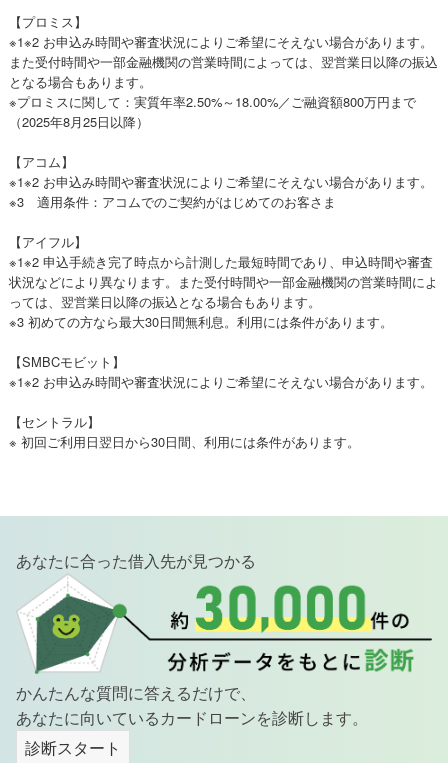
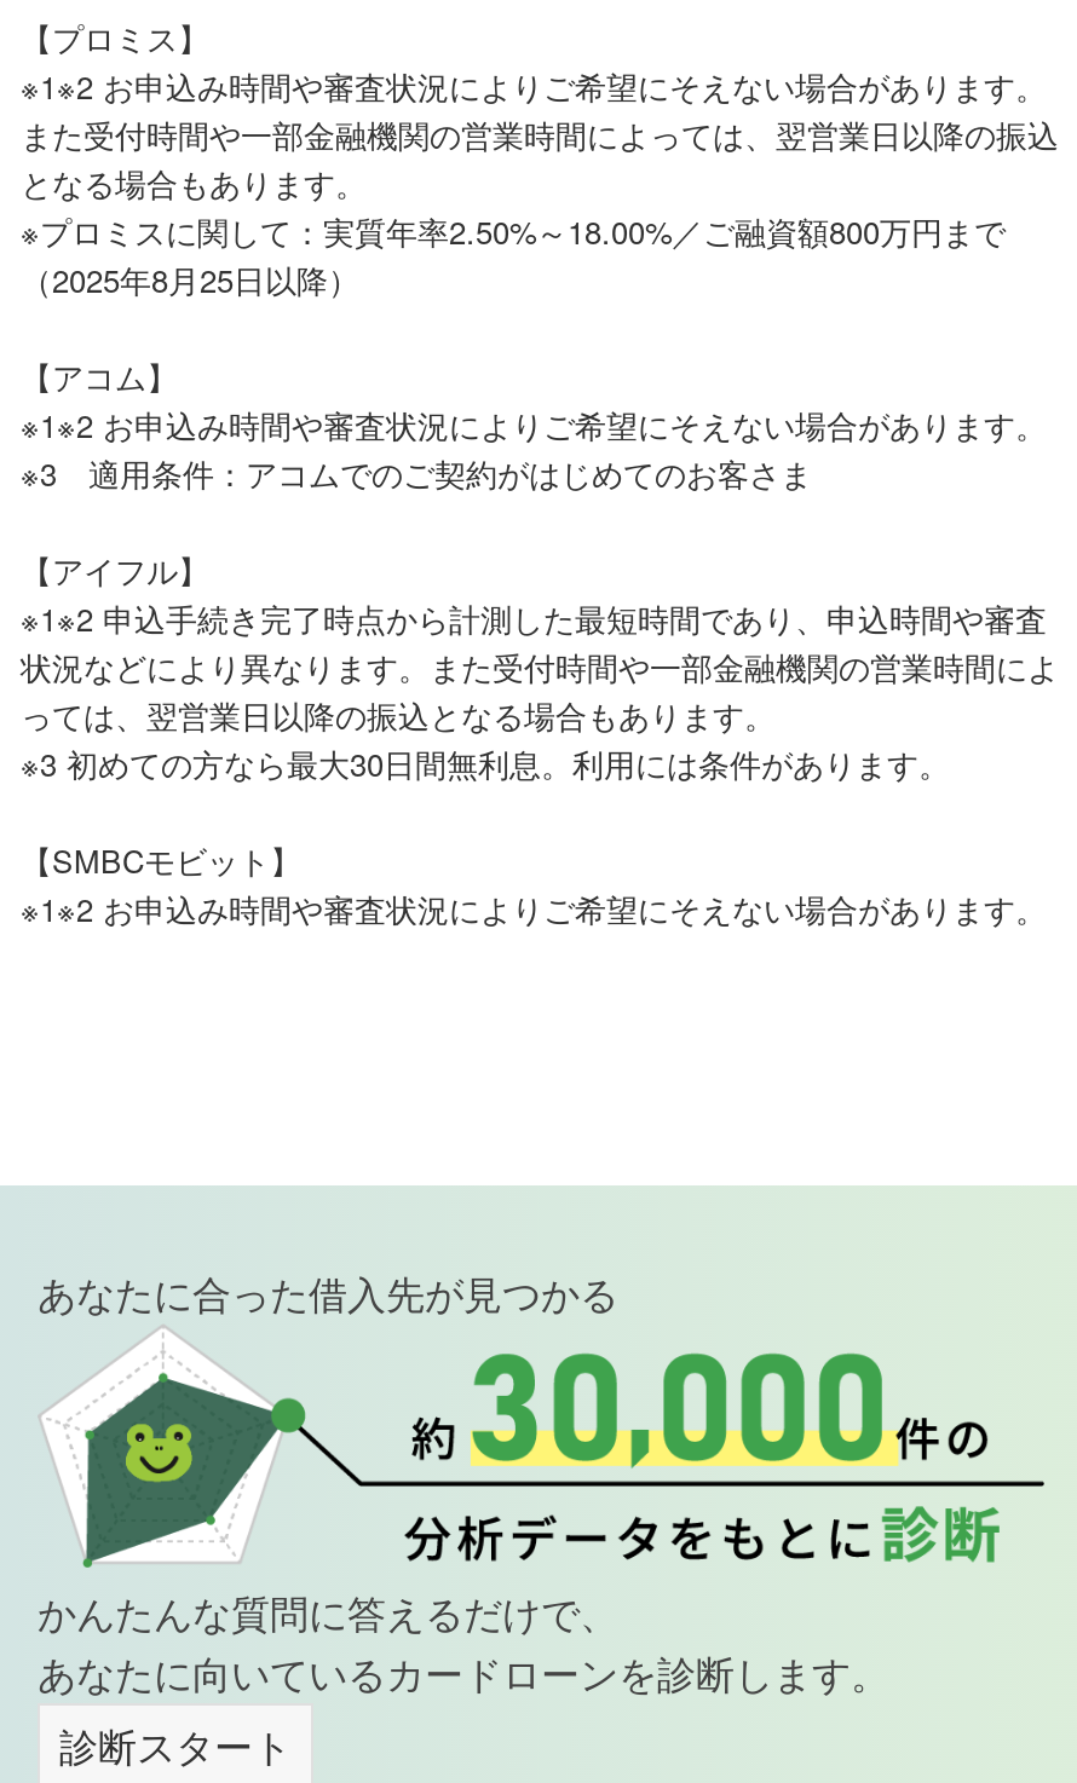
[9,412,360,451] 【セントラル】 | ※ 初回ご利用日翌日から30日間、利用には条件があります。 -> none

